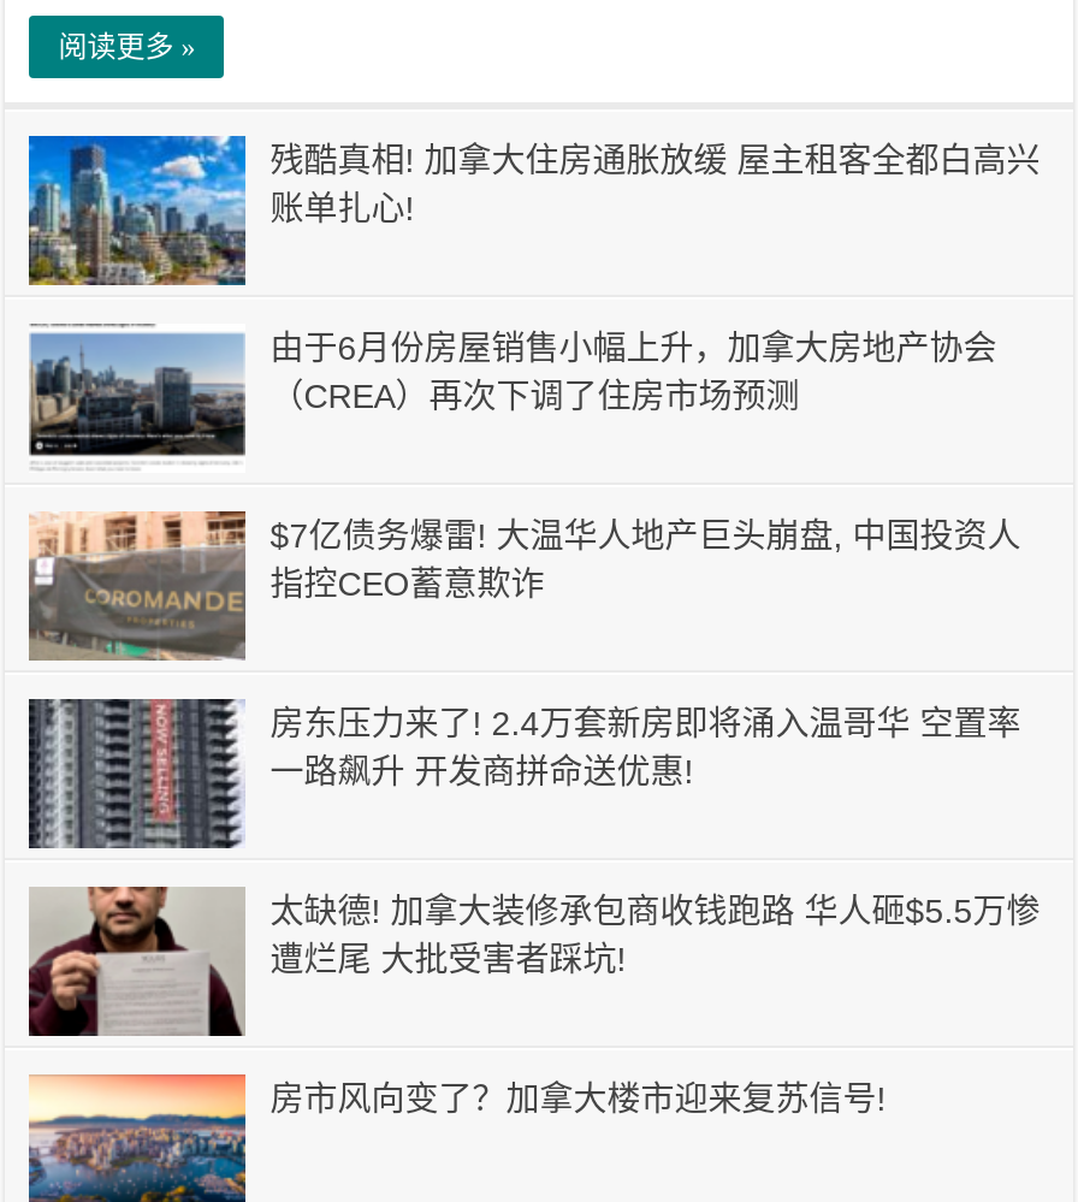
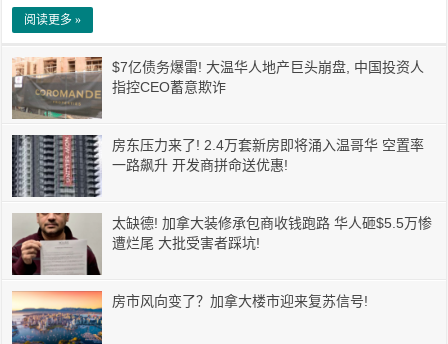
[26,134,1040,288] [image] | 残酷真相! 加拿大住房通胀放缓 屋主租客全都白高兴 | 账单扎心! -> none
[29,326,997,466] [image] | 由于6月份房屋销售小幅上升，加拿大房地产协会 | （CREA）再次下调了住房市场预测 -> none

